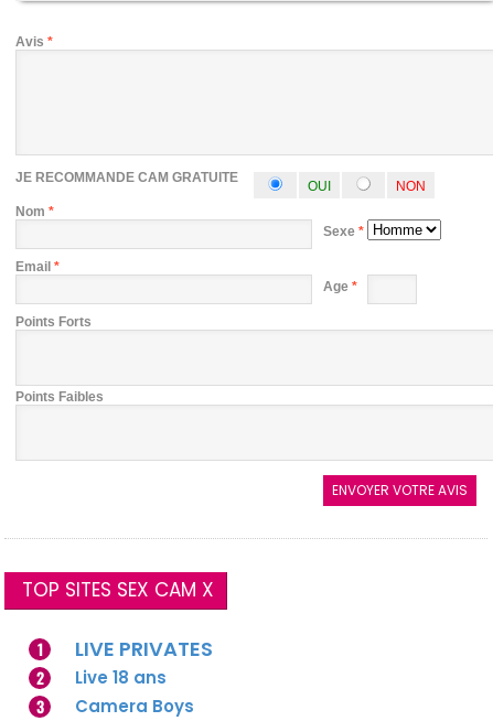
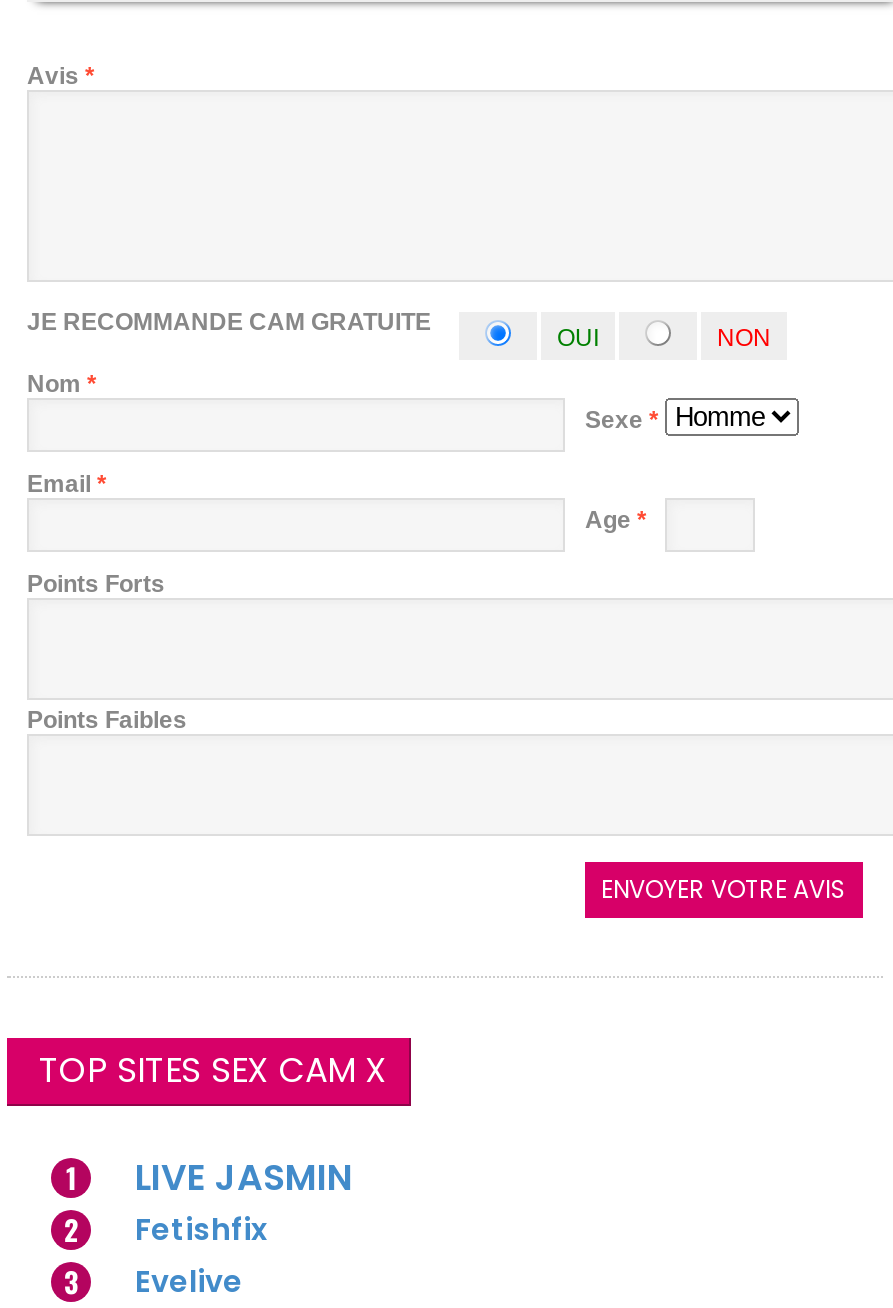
[75,635,213,663] LIVE PRIVATES -> [135,1152,353,1202] LIVE JASMIN
[75,666,167,689] Live 18 ans -> [135,1208,267,1250] Fetishfix
[75,695,194,718] Camera Boys -> [135,1260,243,1302] Evelive

